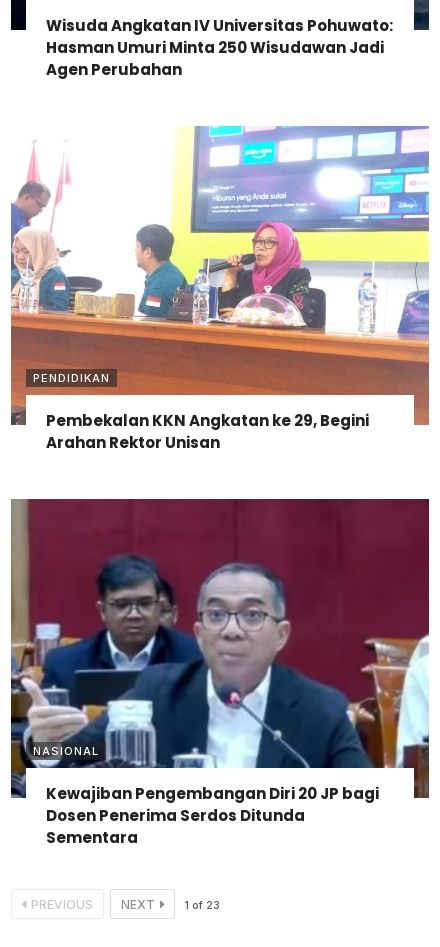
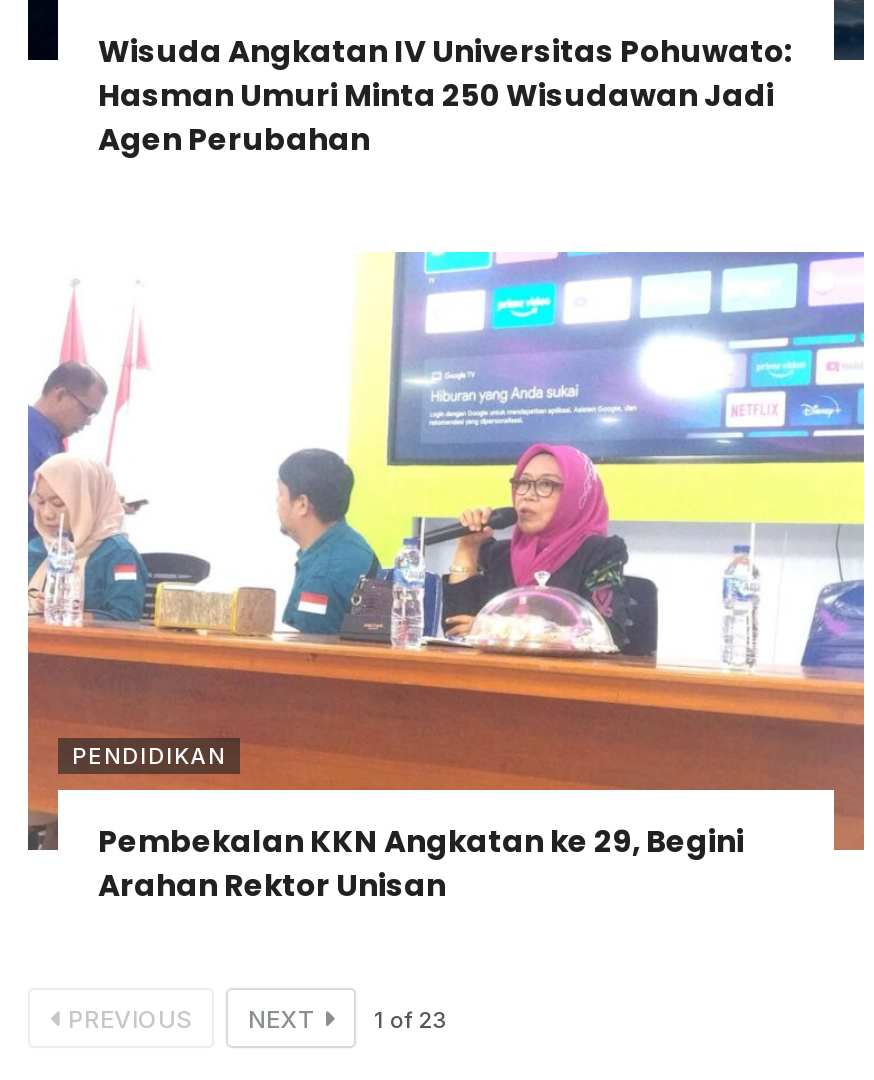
[10,498,430,848] [image] | NASIONAL | Kewajiban Pengembangan Diri 20 JP bagi | Dosen Penerima Serdos Ditunda | Sementara -> none

